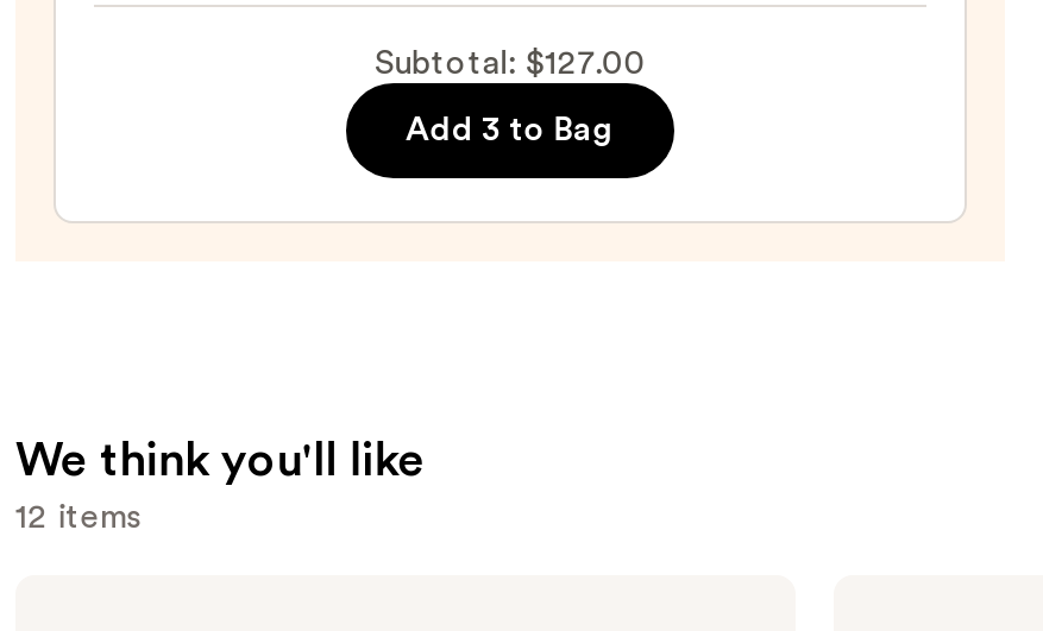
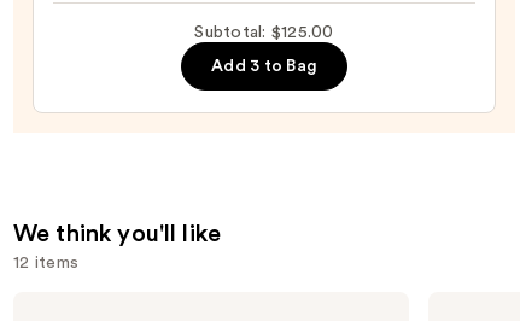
[374,48,646,81] Subtotal: $127.00 -> [195,24,334,41] Subtotal: $125.00

